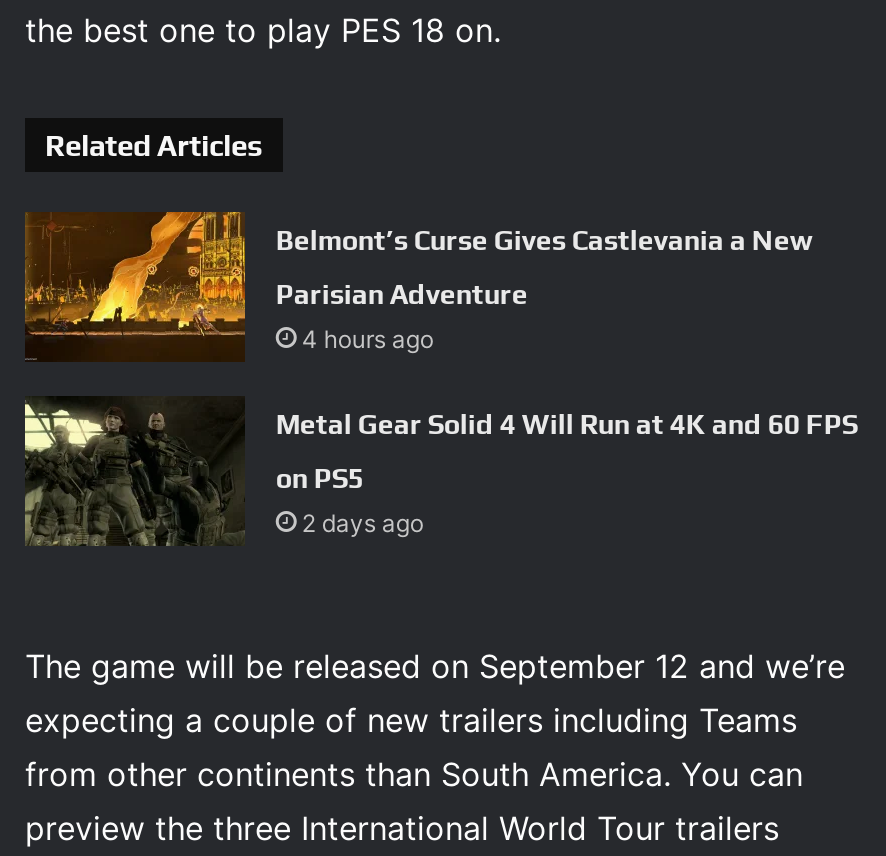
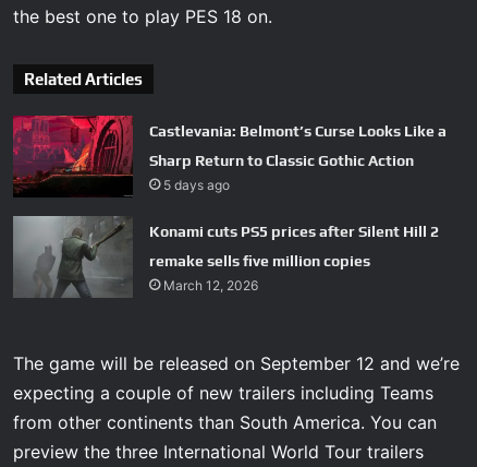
[23,210,814,360] [image] | Belmont’s Curse Gives Castlevania a New -> [12,115,447,197] [image] | Castlevania: Belmont’s Curse Looks Like a
[276,277,528,353] Parisian Adventure | 4 hours ago -> [150,151,414,193] Sharp Return to Classic Gothic Action | 5 days ago
[23,396,858,546] [image] | Metal Gear Solid 4 Will Run at 4K and 60 FPS -> [12,215,439,298] [image] | Konami cuts PS5 prices after Silent Hill 2
[276,461,424,537] on PS5 | 2 days ago -> [150,252,371,293] remake sells five million copies | March 12, 2026

